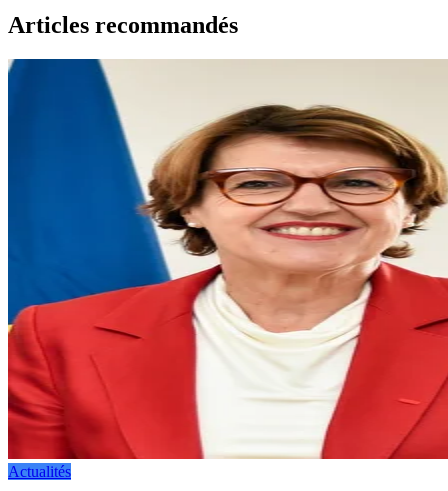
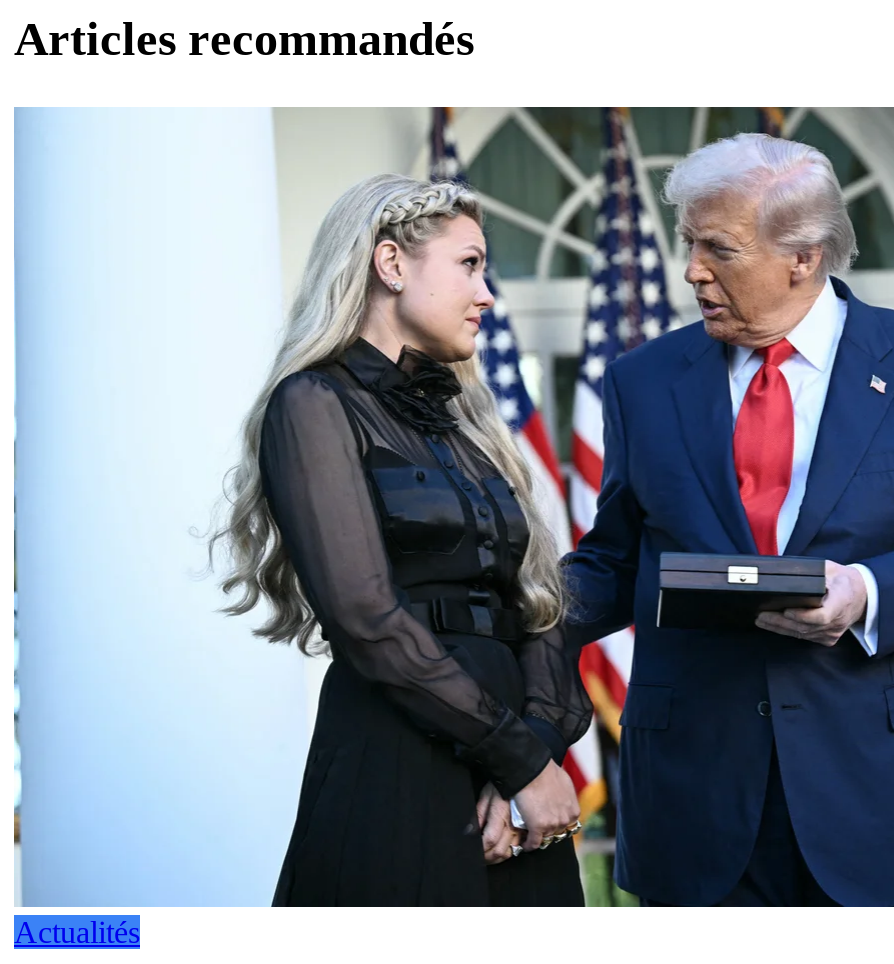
[7,58,445,460] [image] -> [12,105,888,909] [image]

